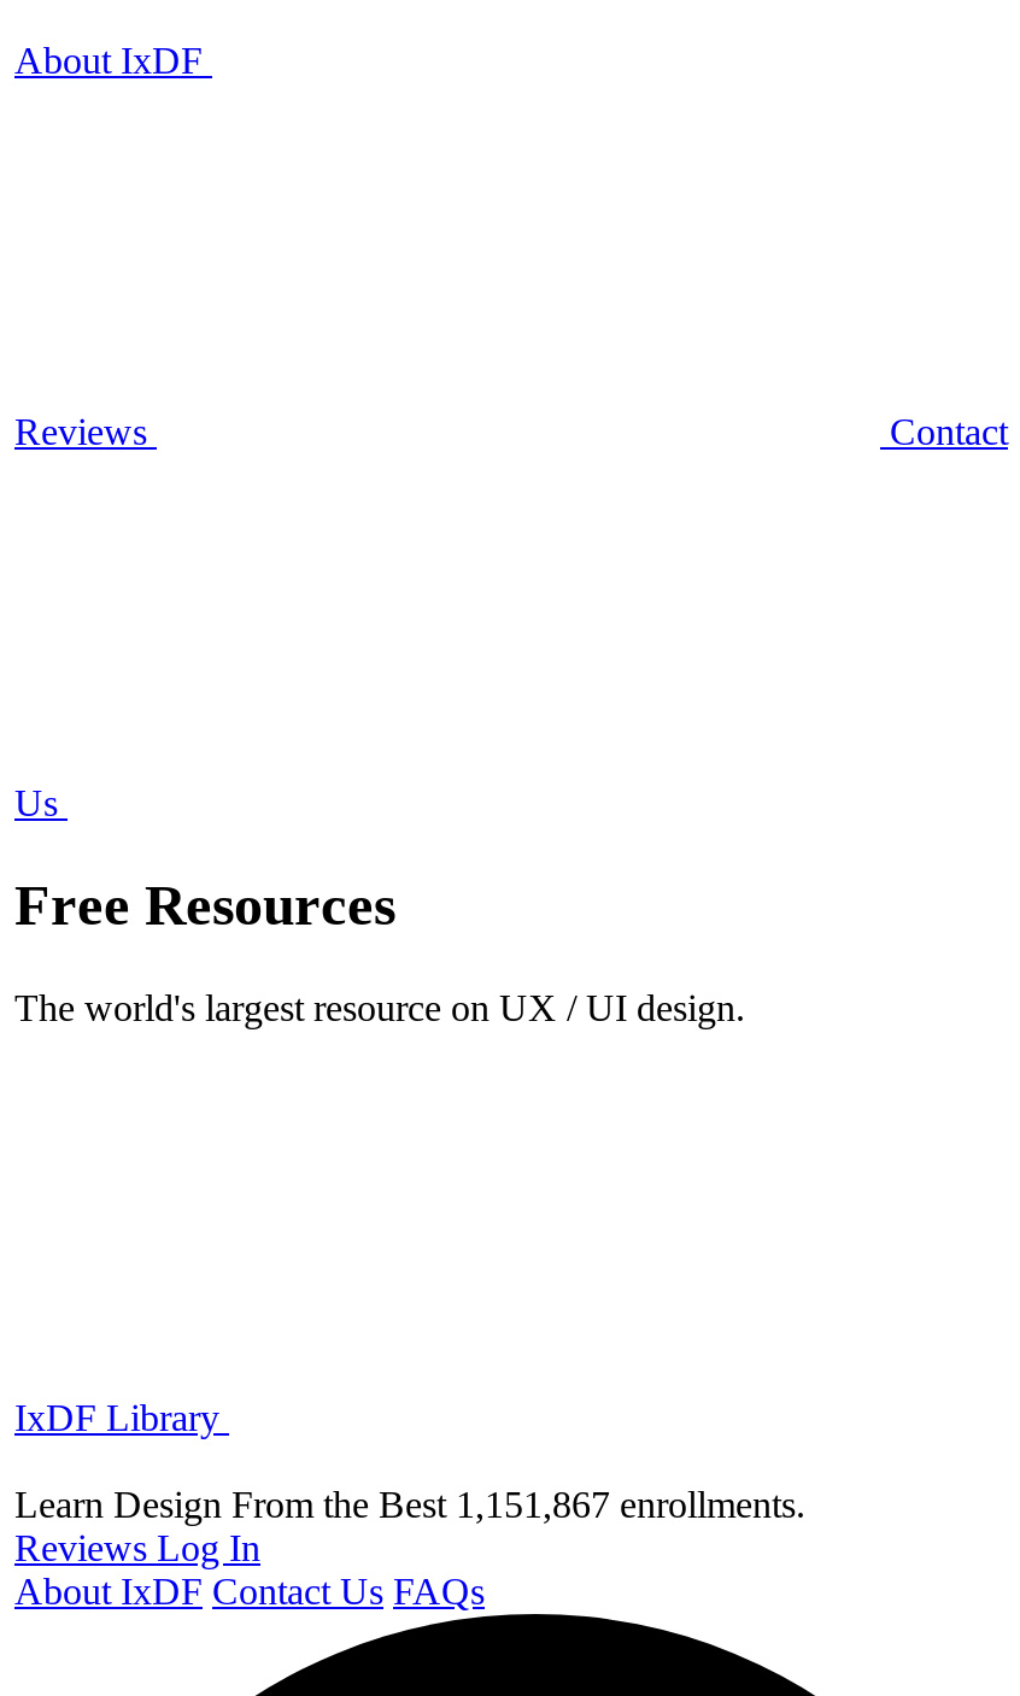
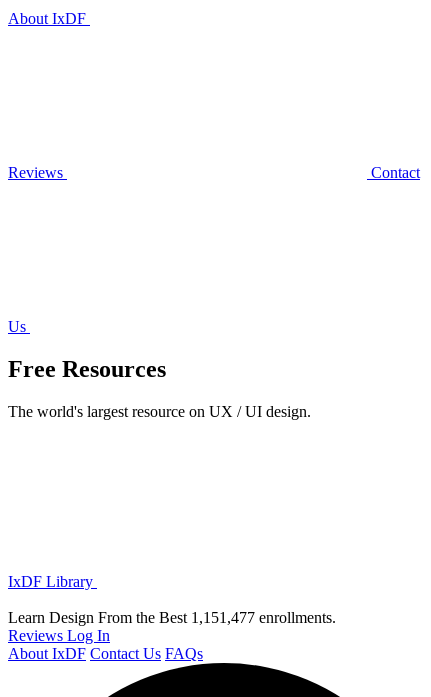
[14,1483,805,1524] Learn Design From the Best 1,151,867 enrollments. -> [8,609,336,626] Learn Design From the Best 1,151,477 enrollments.

